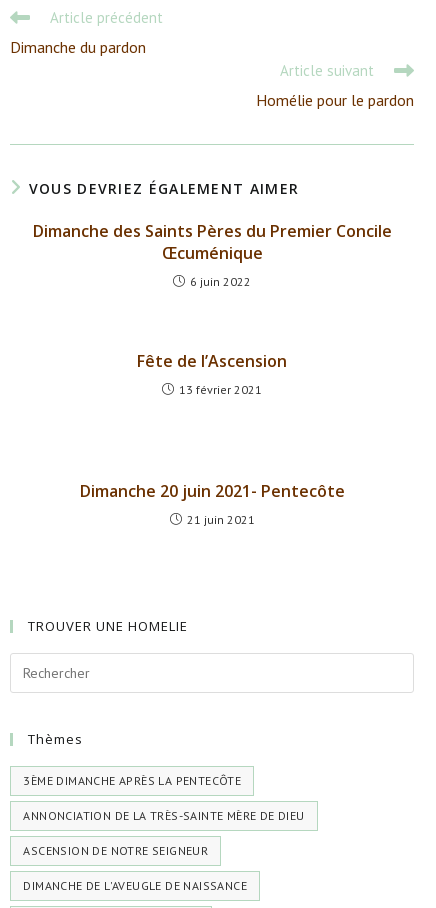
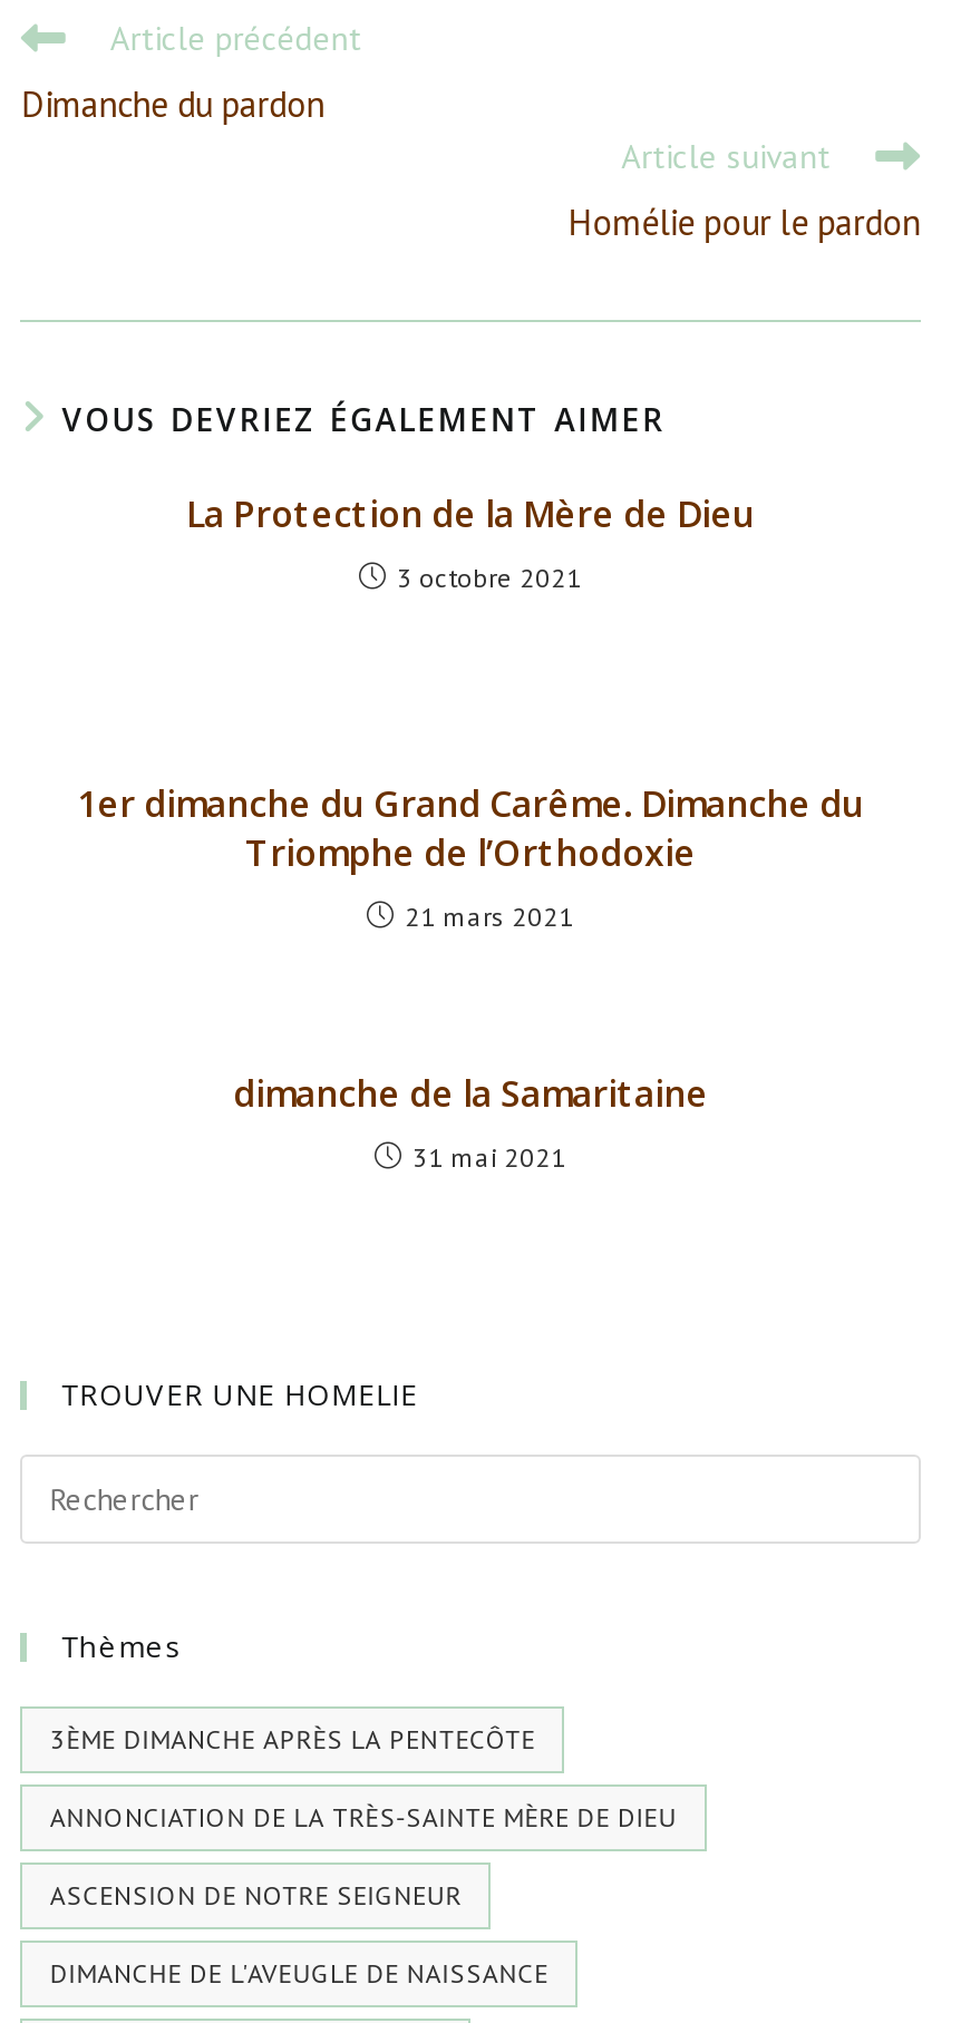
[32,220,391,264] Dimanche des Saints Pères du Premier Concile | Œcuménique -> [186,490,755,539] La Protection de la Mère de Dieu
[190,274,251,289] 6 juin 2022 -> [397,561,582,595] 3 octobre 2021
[137,350,287,372] Fête de l’Ascension -> [77,780,864,878] 1er dimanche du Grand Carême. Dimanche du | Triomphe de l’Orthodoxie
[179,382,262,397] 13 février 2021 -> [405,900,574,933] 21 mars 2021
[79,480,344,502] Dimanche 20 juin 2021- Pentecôte -> [233,1069,708,1118] dimanche de la Samaritaine
[186,512,254,527] 21 juin 2021 -> [412,1141,566,1174] 31 mai 2021

